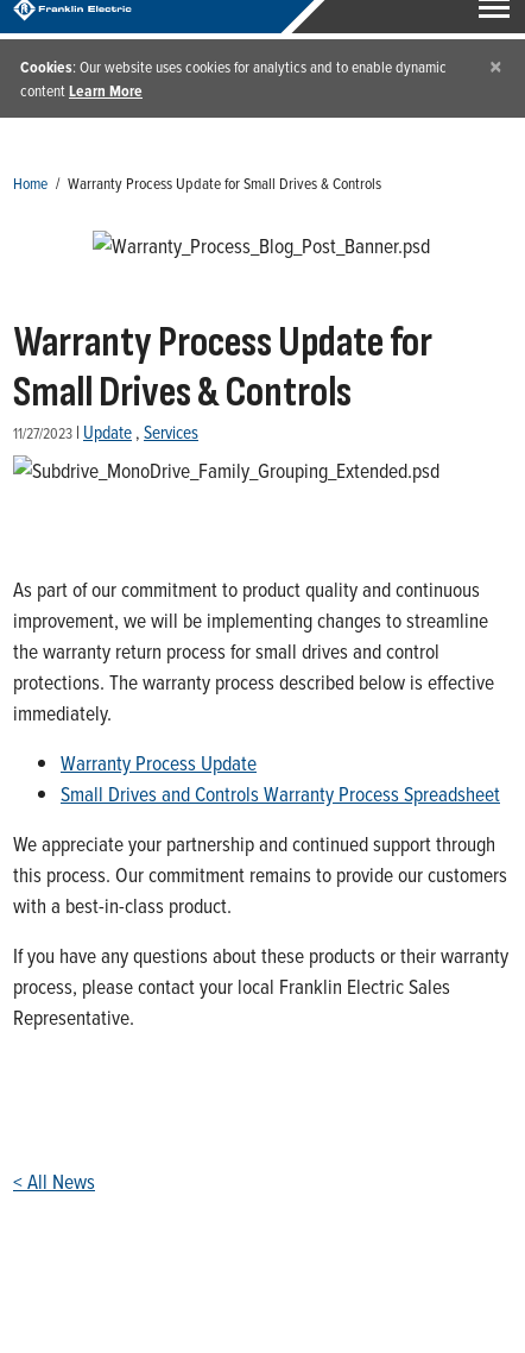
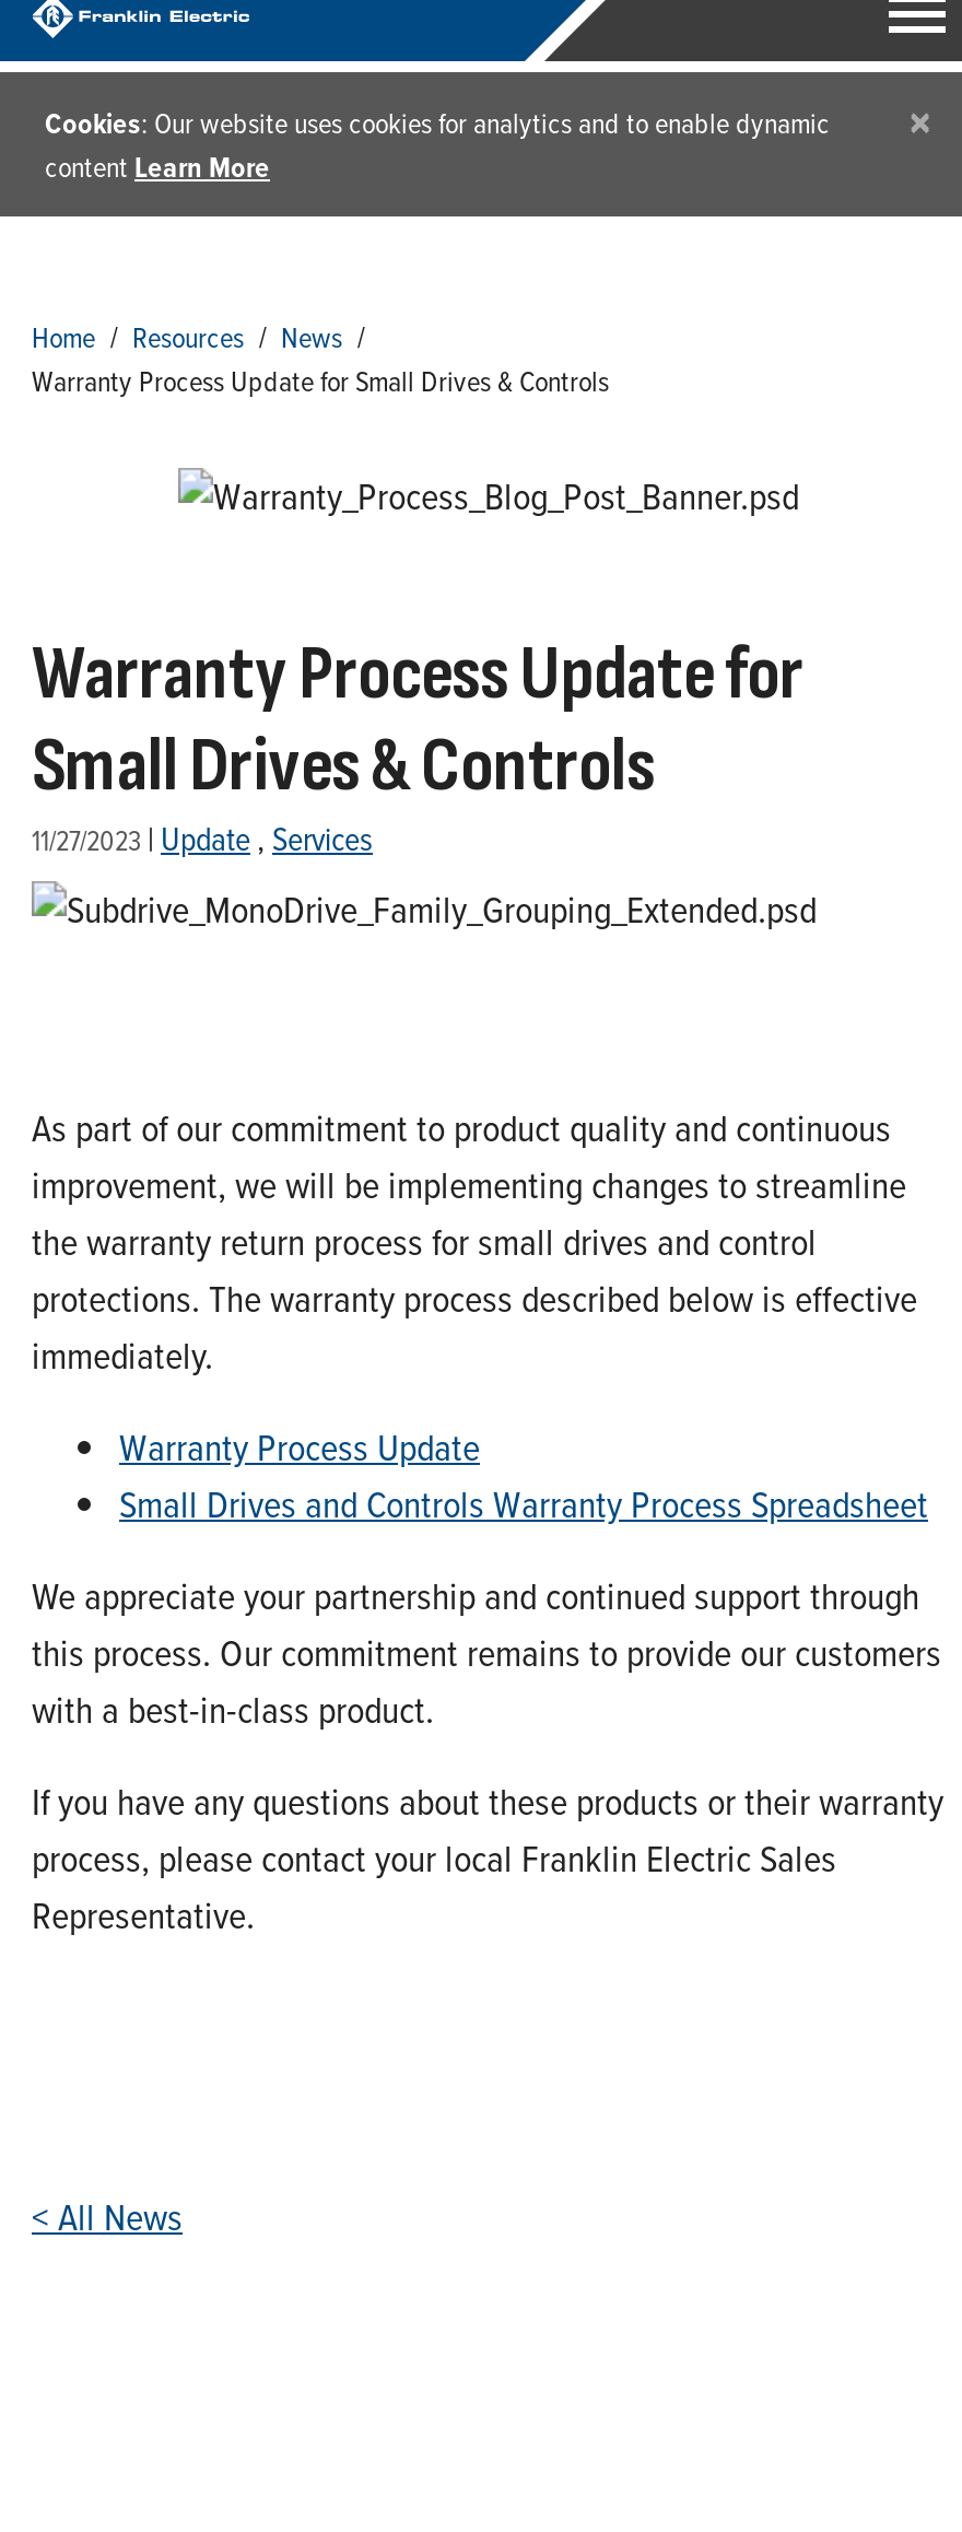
[13,171,381,194] Home / Warranty Process Update for Small Drives & Controls -> [32,315,609,400] Home / Resources / News / | Warranty Process Update for Small Drives & Controls

